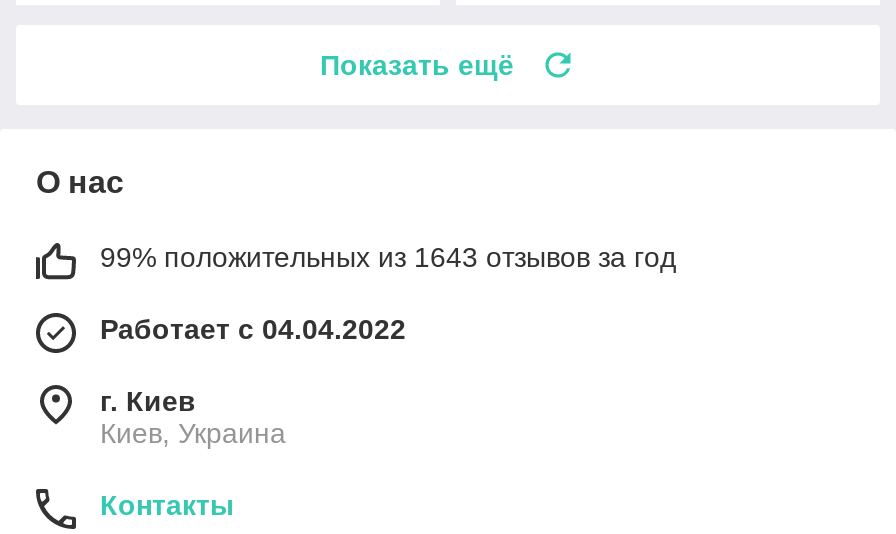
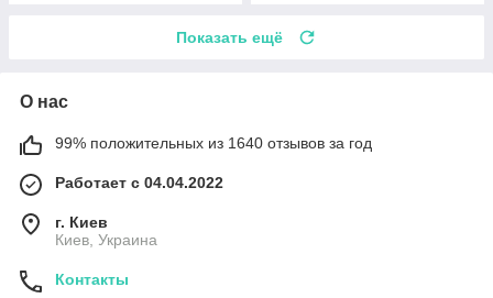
[100,241,676,273] 99% положительных из 1643 отзывов за год -> [55,134,372,152] 99% положительных из 1640 отзывов за год

